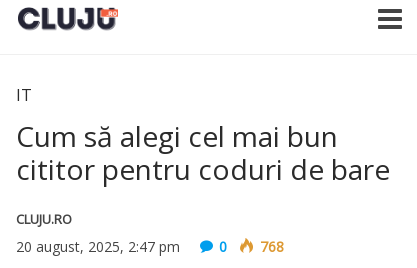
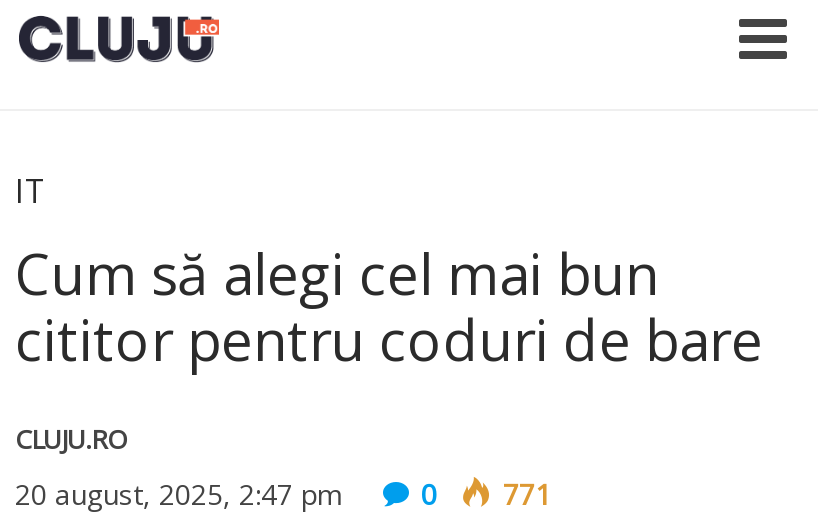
[219,237,284,256] 0 768 -> [421,475,551,513] 0 771

